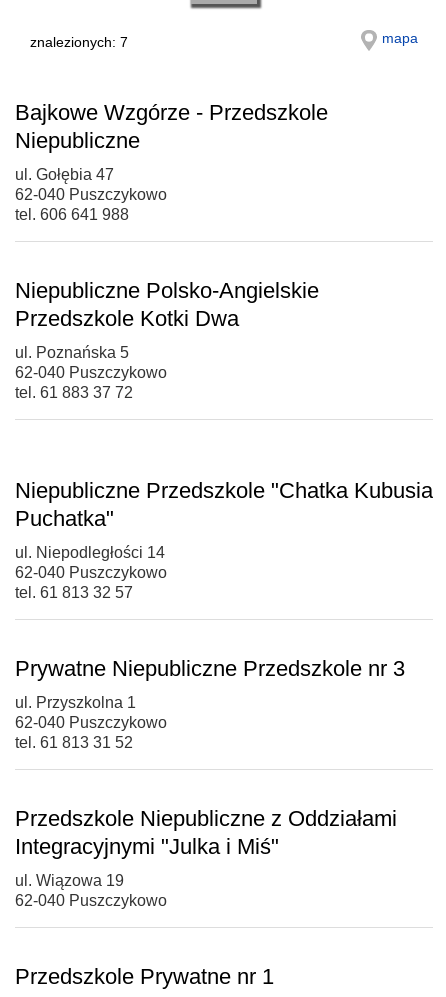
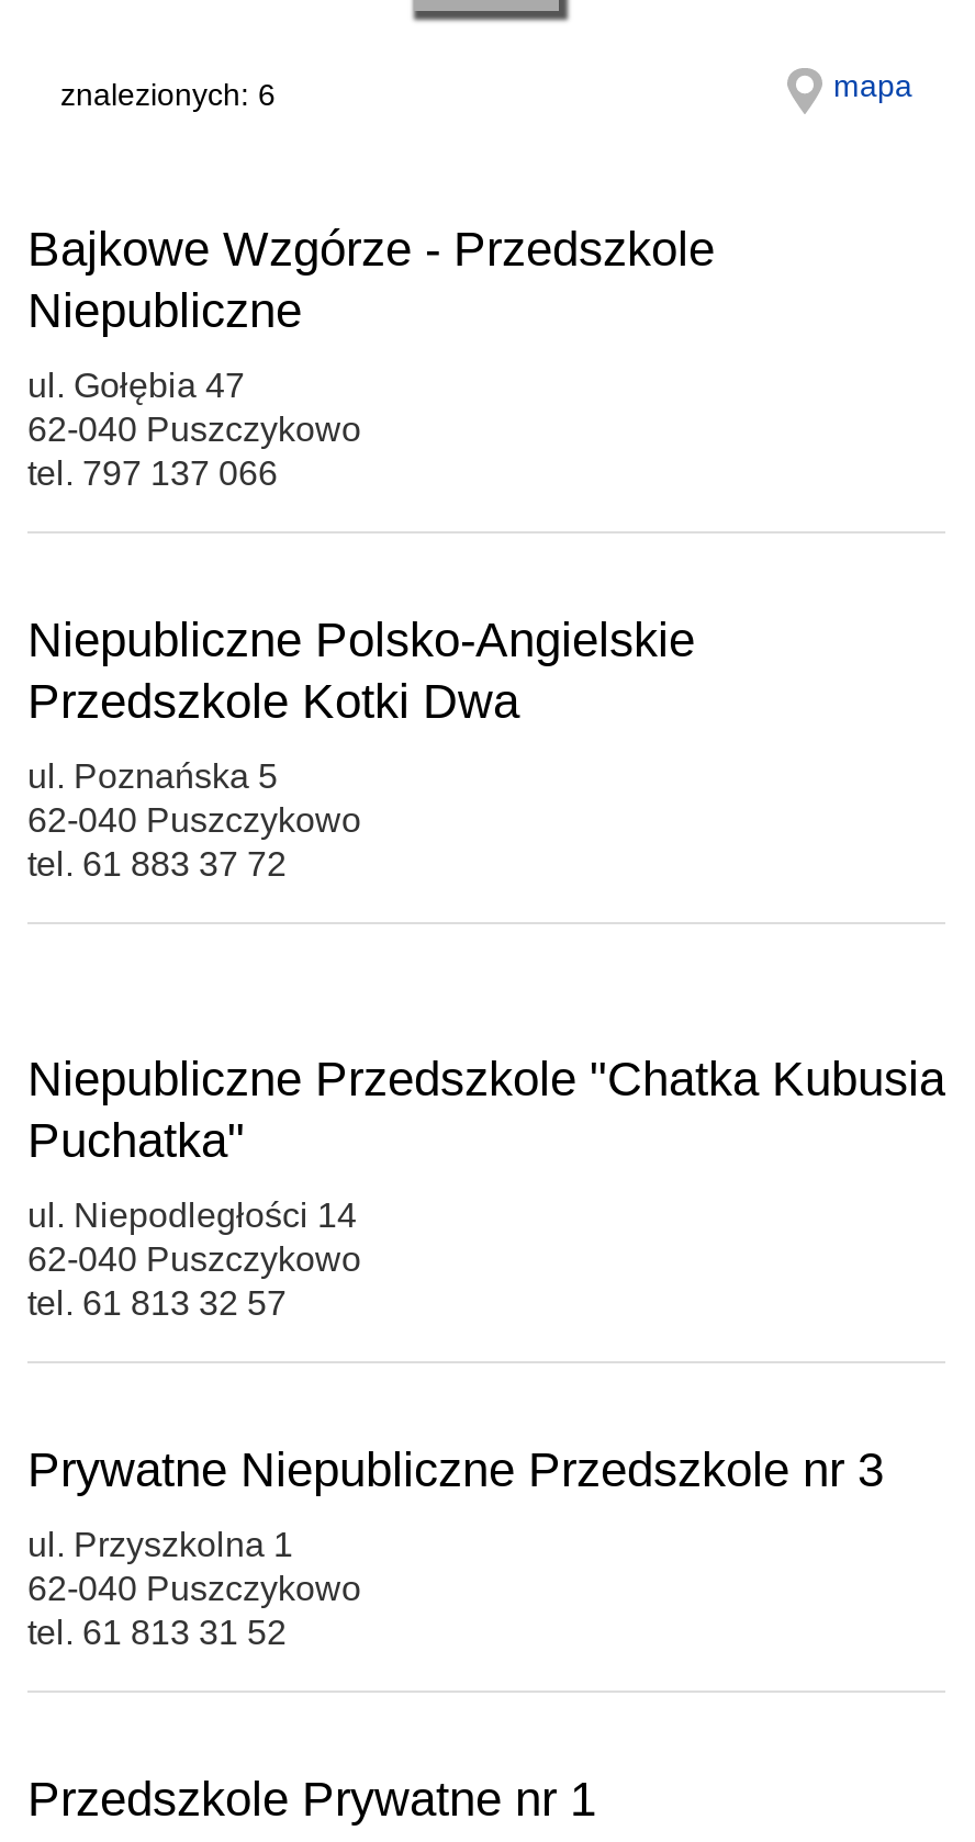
[30,34,128,50] znalezionych: 7 -> [60,77,276,112] znalezionych: 6
[15,206,129,223] tel. 606 641 988 -> [27,454,278,492] tel. 797 137 066
[15,806,397,909] Przedszkole Niepubliczne z Oddziałami | Integracyjnymi "Julka i Miś" | ul. Wiązowa 19 | 62-040 Puszczykowo -> none

